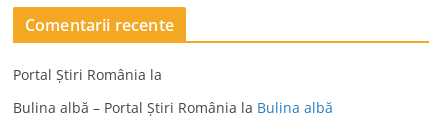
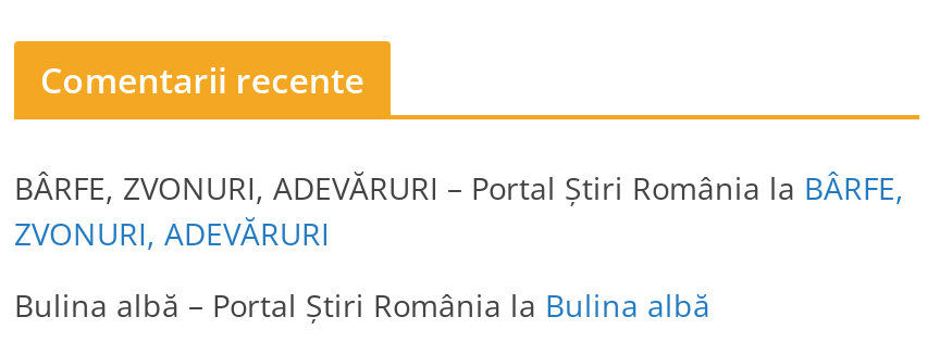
[13,65,162,84] Portal Știri România la -> [14,167,904,254] BÂRFE, ZVONURI, ADEVĂRURI – Portal Știri România la BÂRFE, | ZVONURI, ADEVĂRURI

